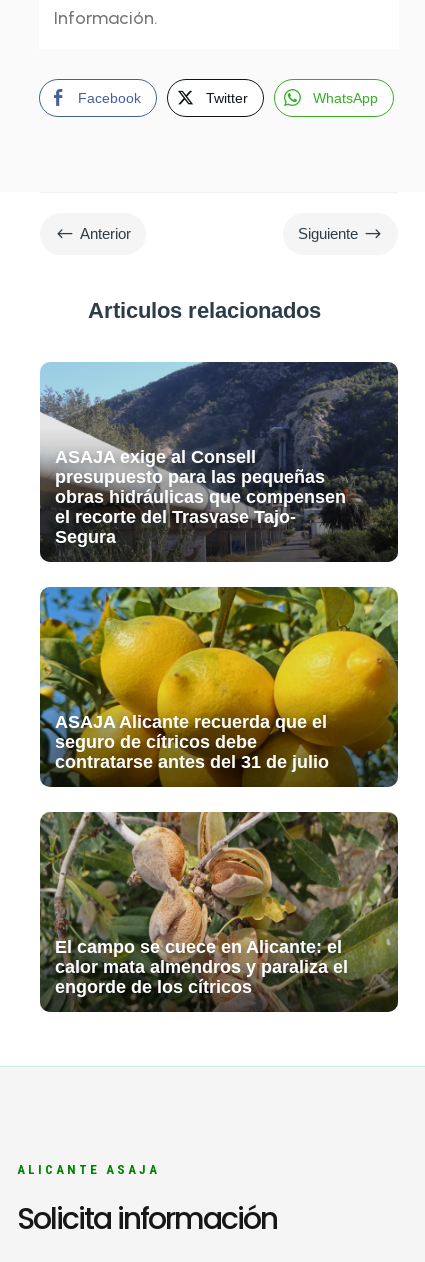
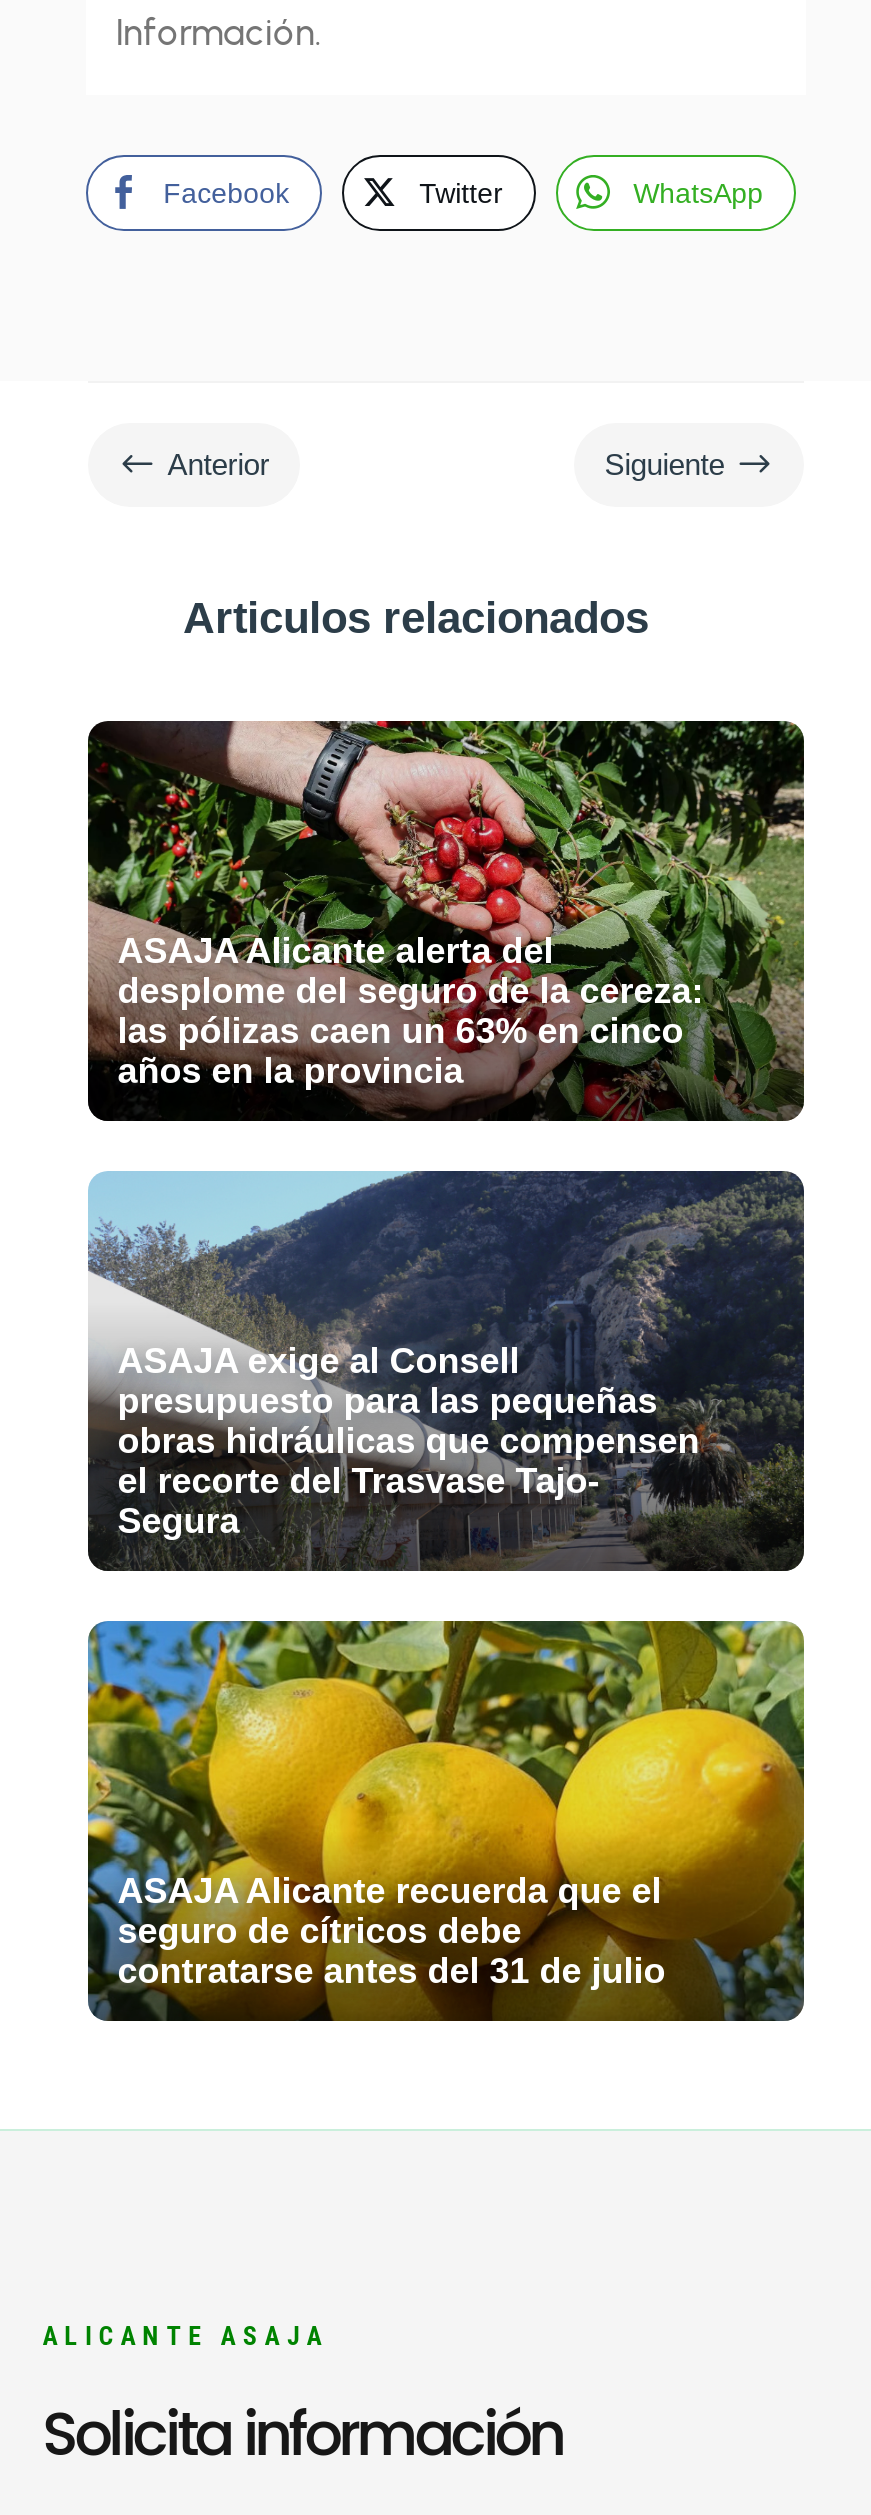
none -> [86,719,806,1121] [image] | ASAJA Alicante alerta del | desplome del seguro de la cereza: | las pólizas caen un 63% en cinco | años en la provincia
moved [39,361,400,772] -> [86,1169,808,1991]: [image] | presupuesto para las pequeñas | obras hidráulicas que compensen | el recorte del Trasvase Tajo- | Segura | ASAJA Alicante recuerda que el | seguro de cítricos debe | contratarse antes del 31 de julio
[39,811,399,1012] [image] | El campo se cuece en Alicante: el | calor mata almendros y paraliza el | engorde de los cítricos -> none

